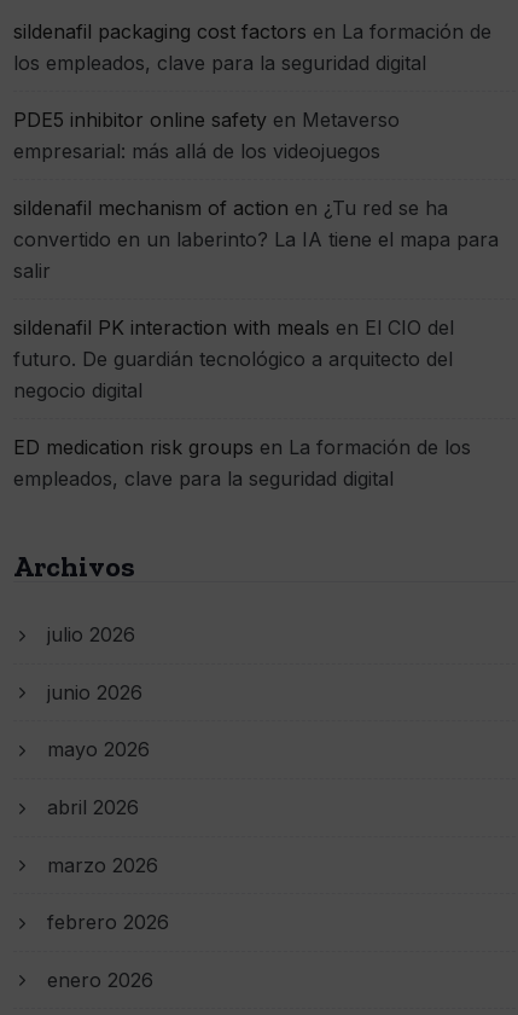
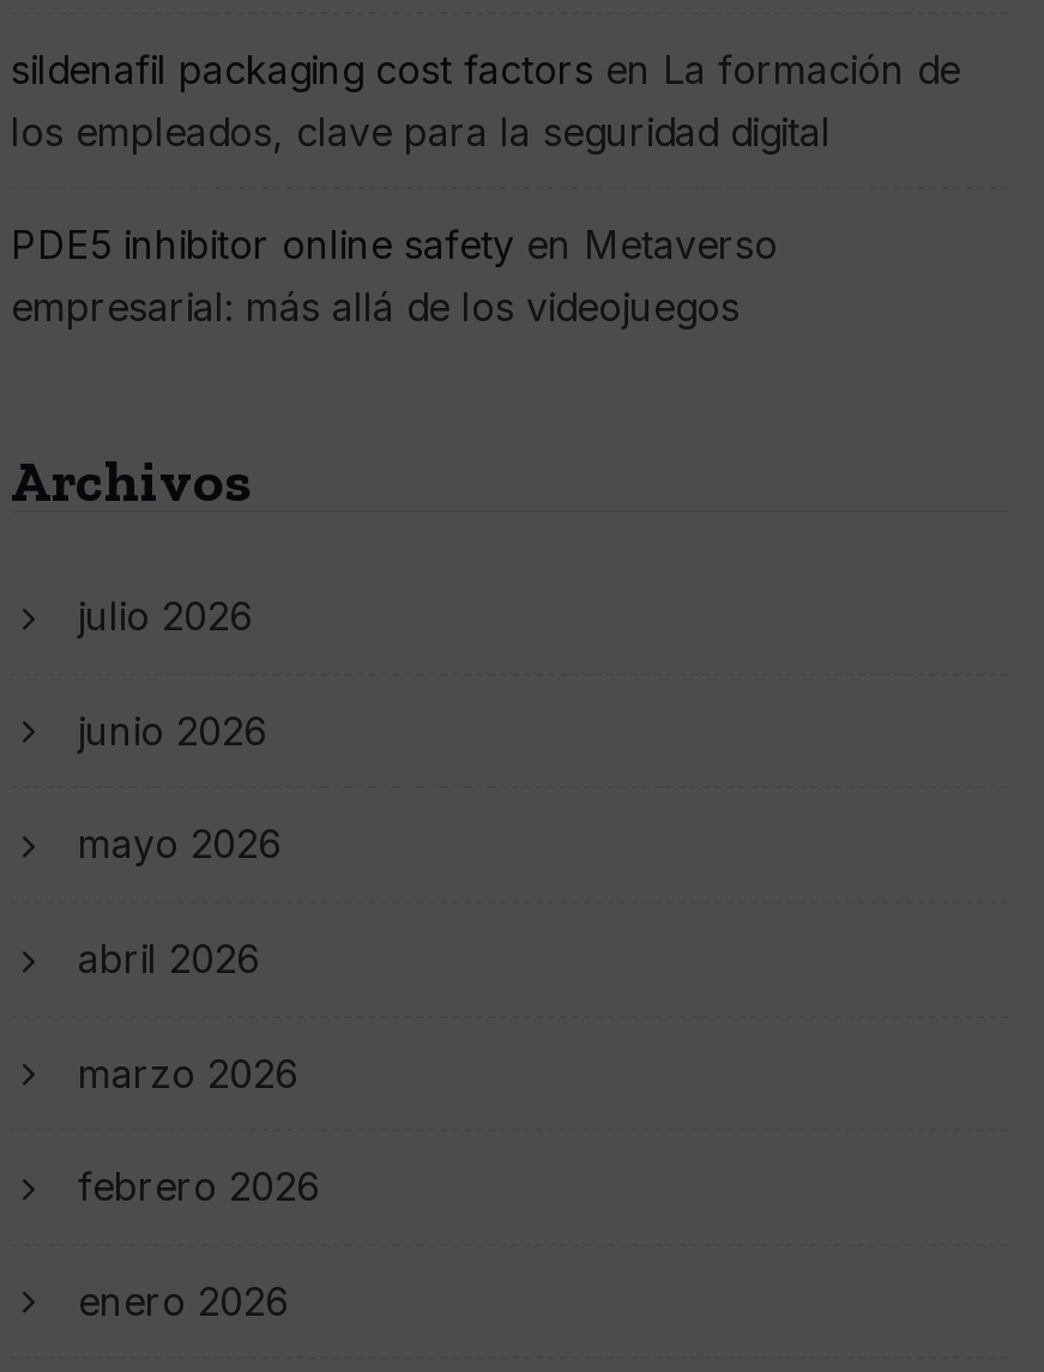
[13,196,499,491] sildenafil mechanism of action en ¿Tu red se ha | convertido en un laberinto? La IA tiene el mapa para | salir | sildenafil PK interaction with meals en El CIO del | futuro. De guardián tecnológico a arquitecto del | negocio digital | ED medication risk groups en La formación de los | empleados, clave para la seguridad digital -> none

